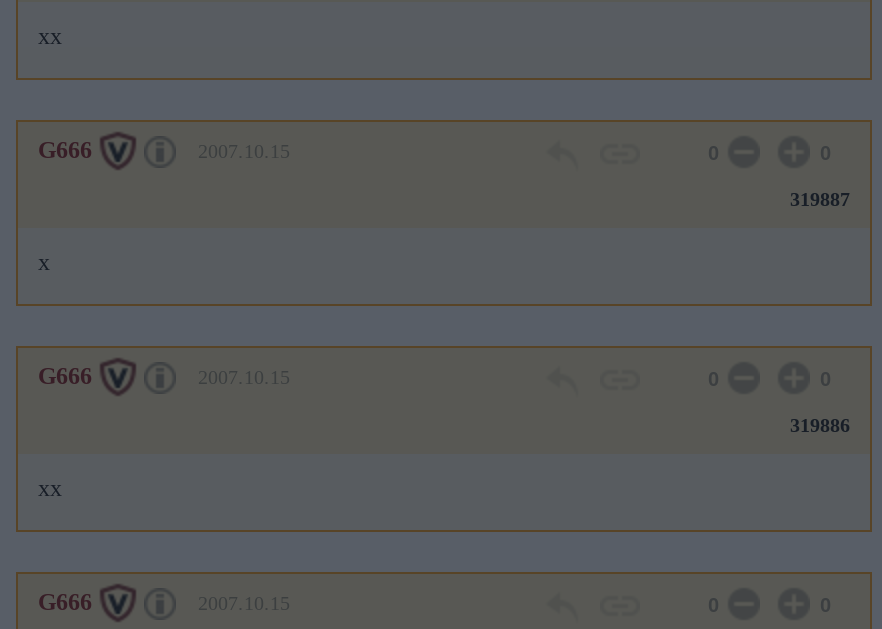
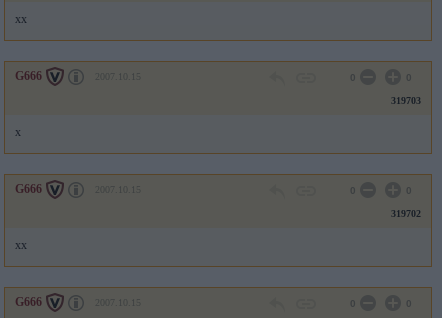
[790,188,850,210] 319887 -> [391,95,421,106] 319703
[790,414,850,436] 319886 -> [391,208,421,219] 319702

